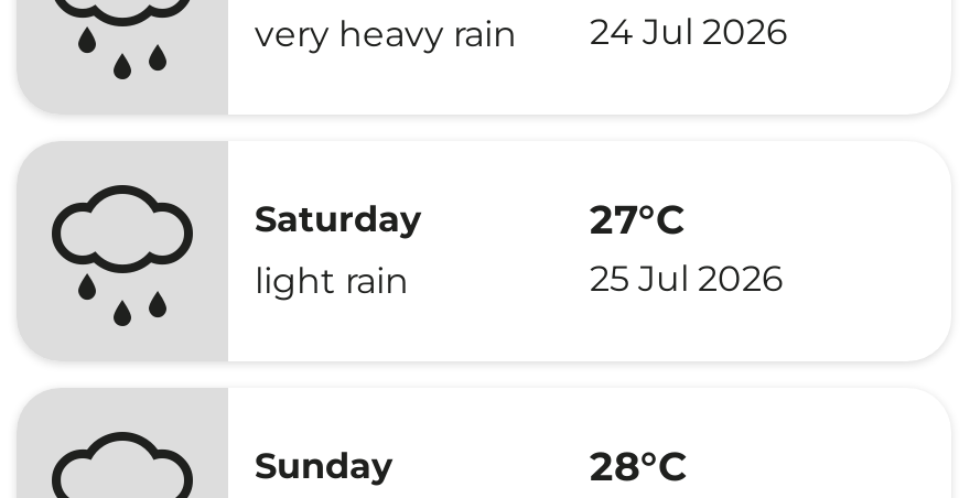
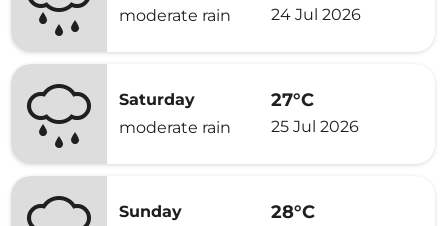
[255,13,517,55] very heavy rain -> [119,6,231,25] moderate rain
[255,260,409,302] light rain -> [119,118,231,137] moderate rain

